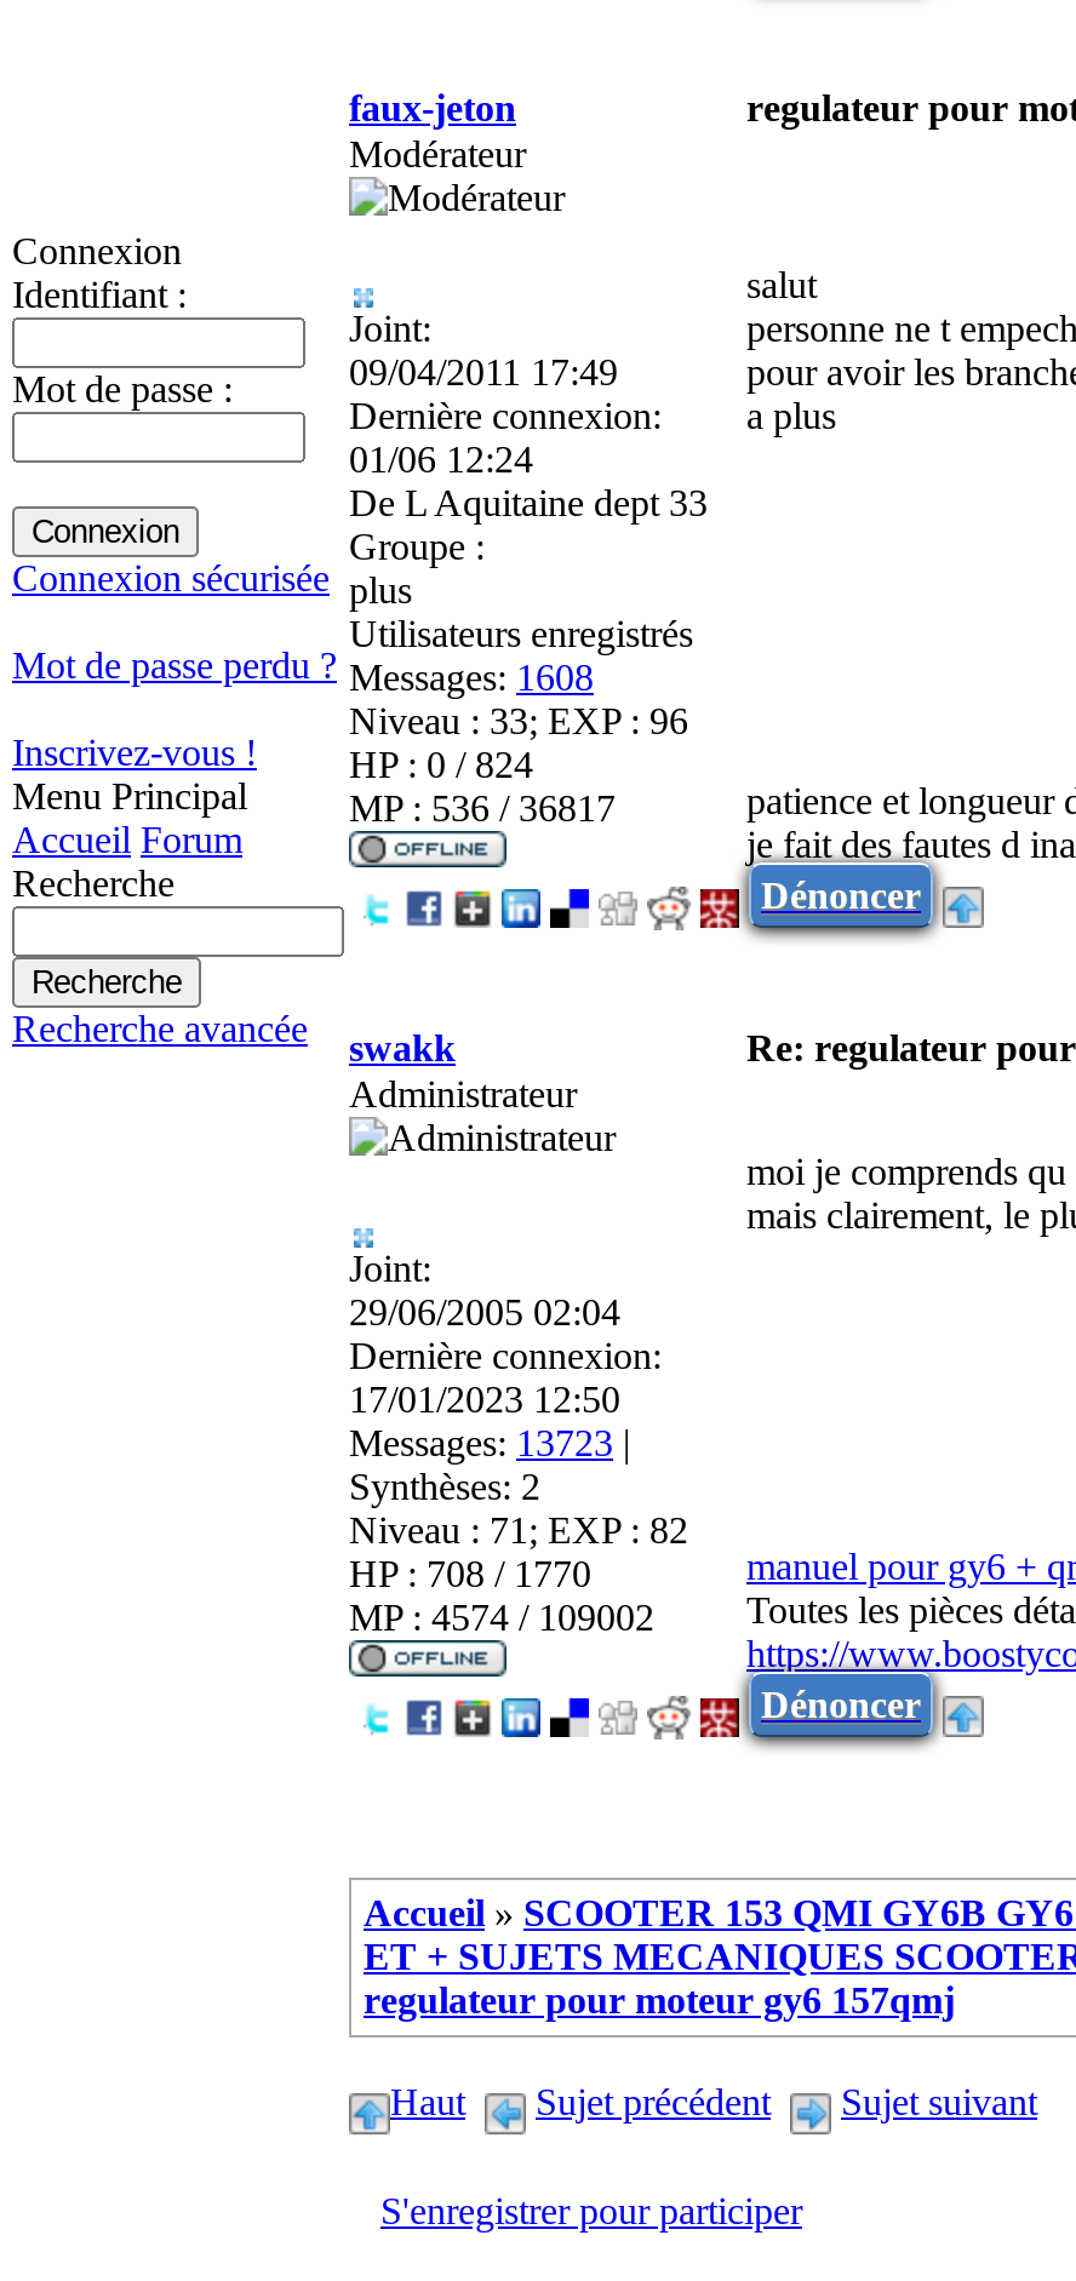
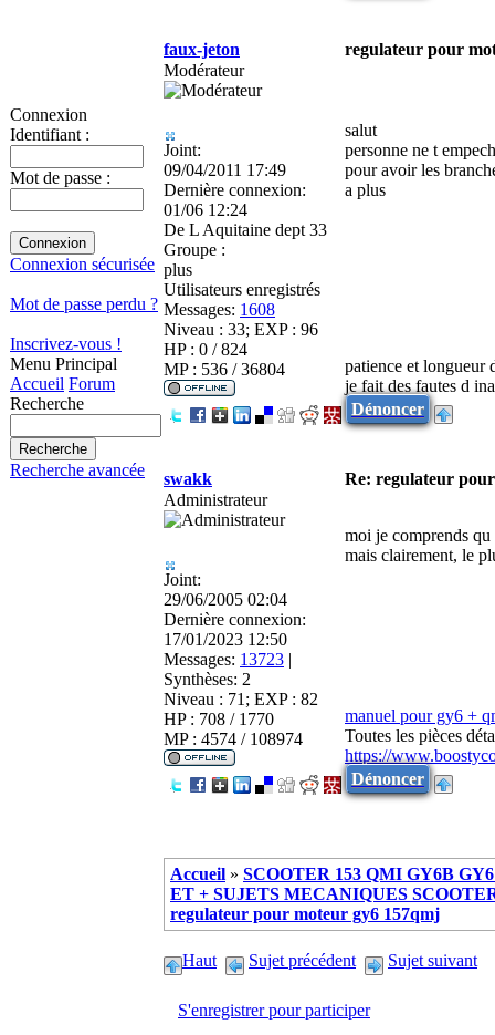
[349,787,616,828] MP : 536 / 36817 -> [164,360,285,378] MP : 536 / 36804
[349,1596,654,1638] MP : 4574 / 109002 -> [164,729,303,748] MP : 4574 / 108974

